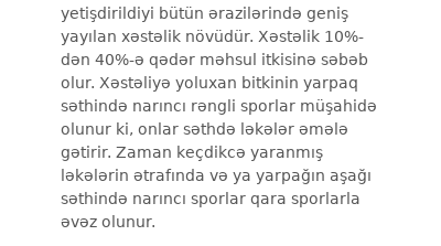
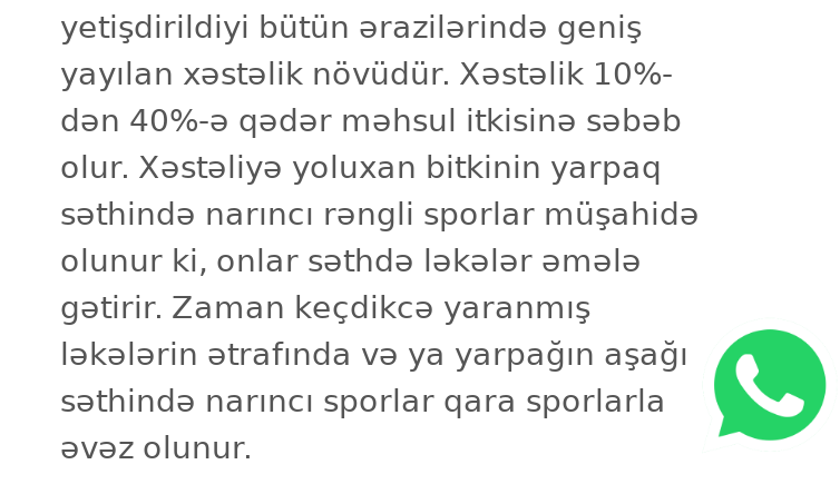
none -> [711,327,829,443] [image]

